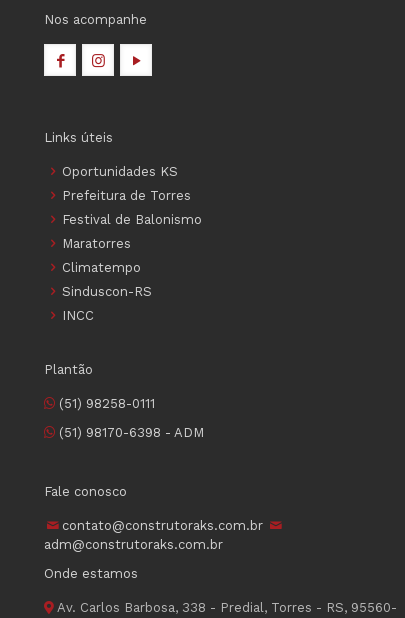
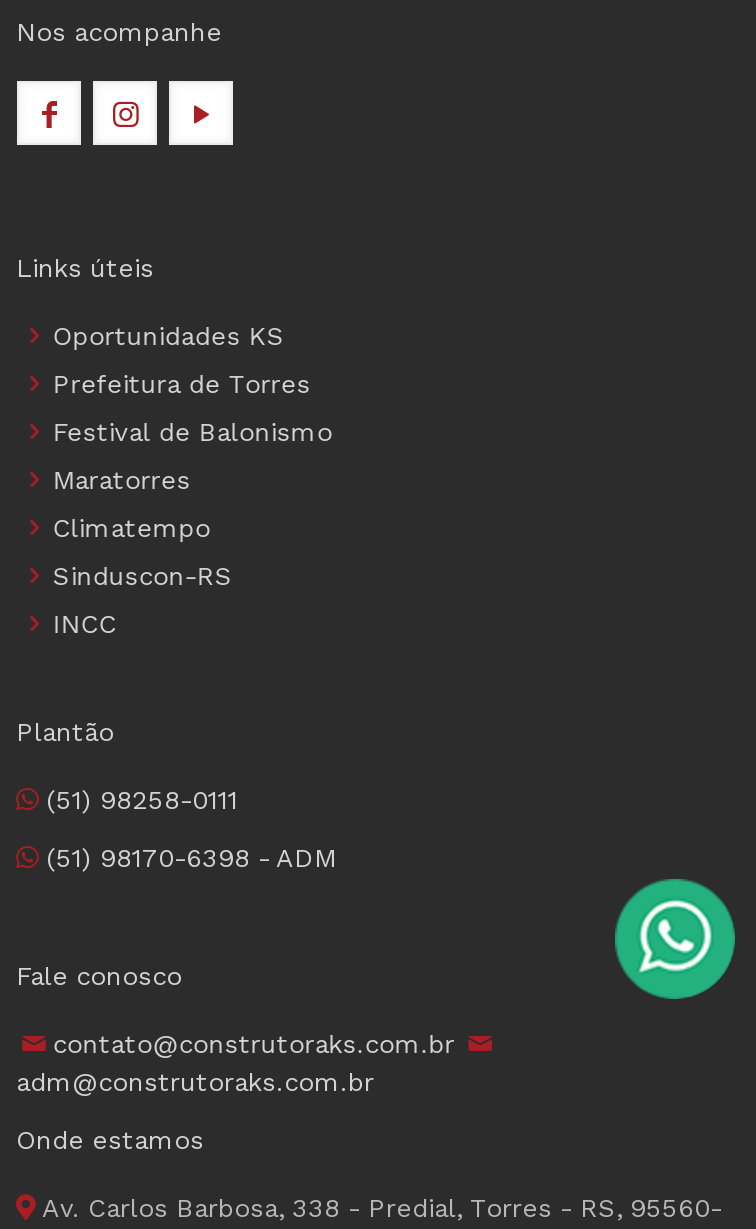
none -> [613,877,737,1001] [image]

